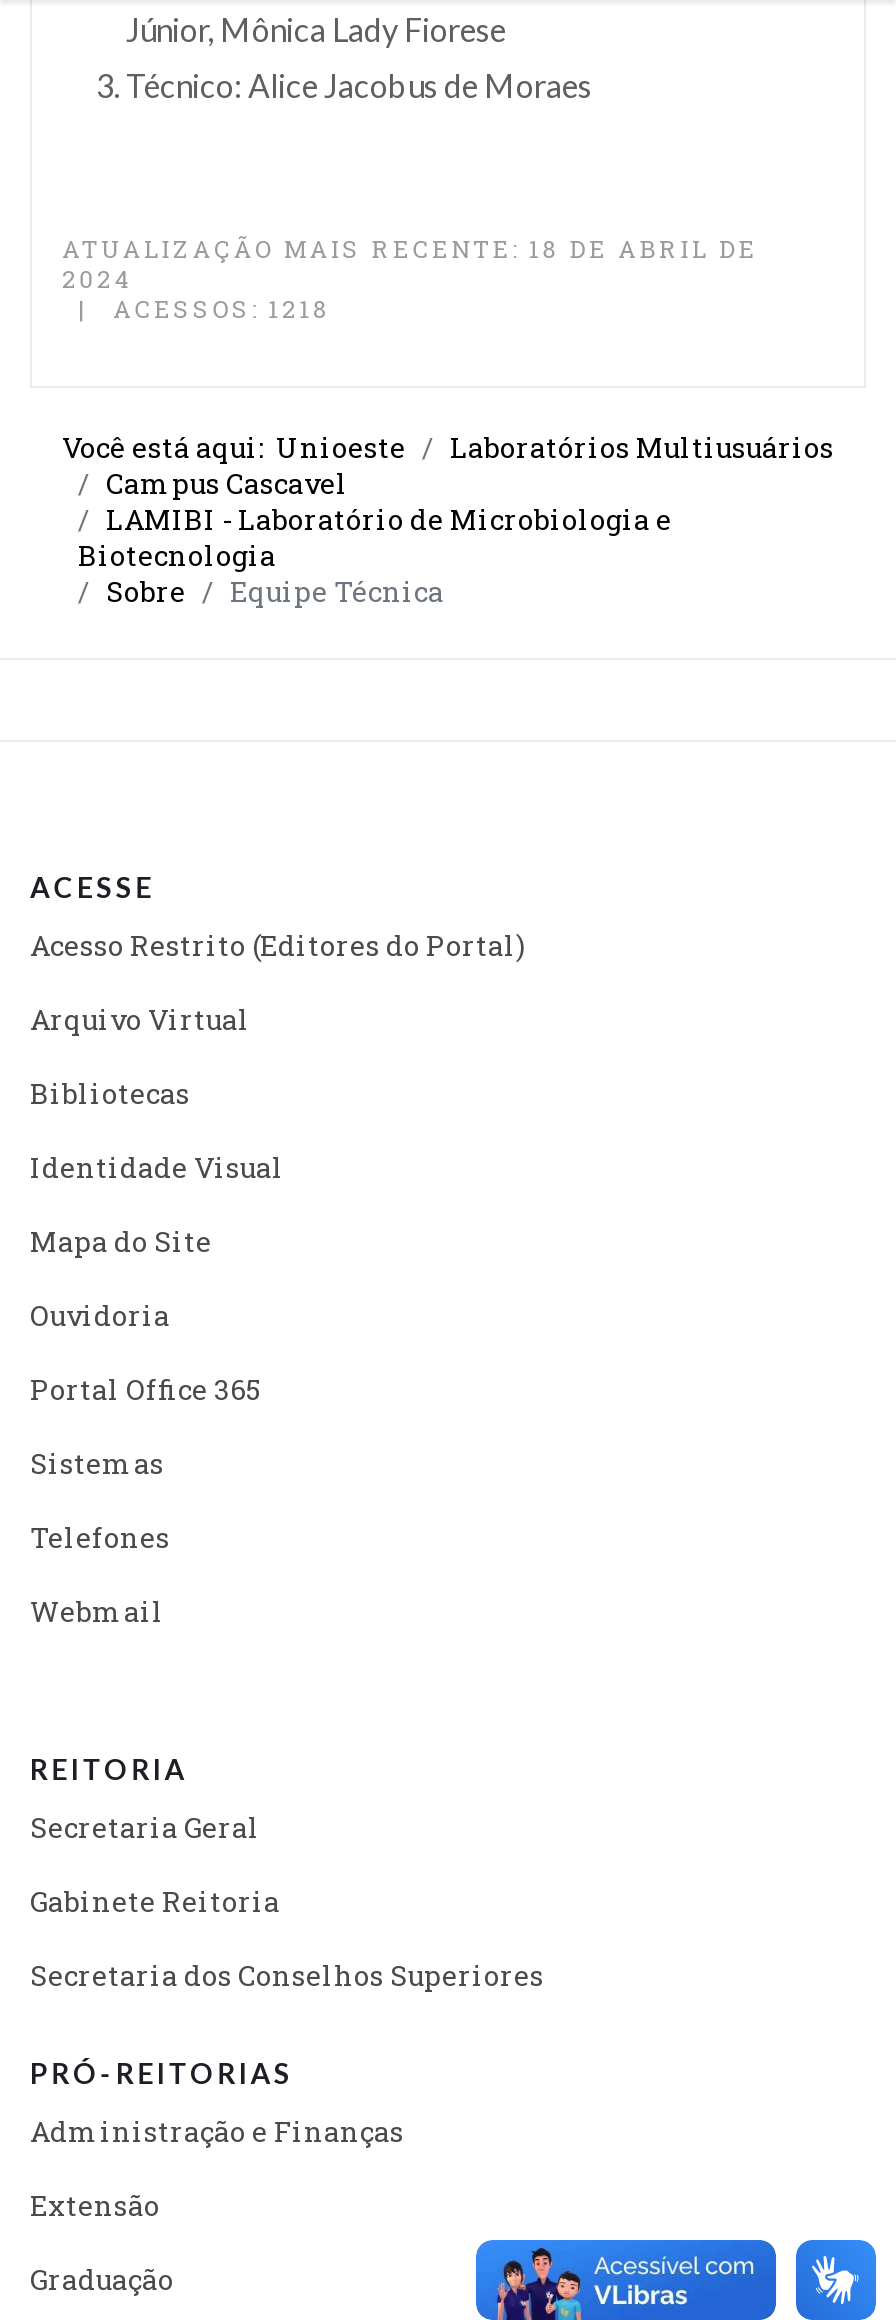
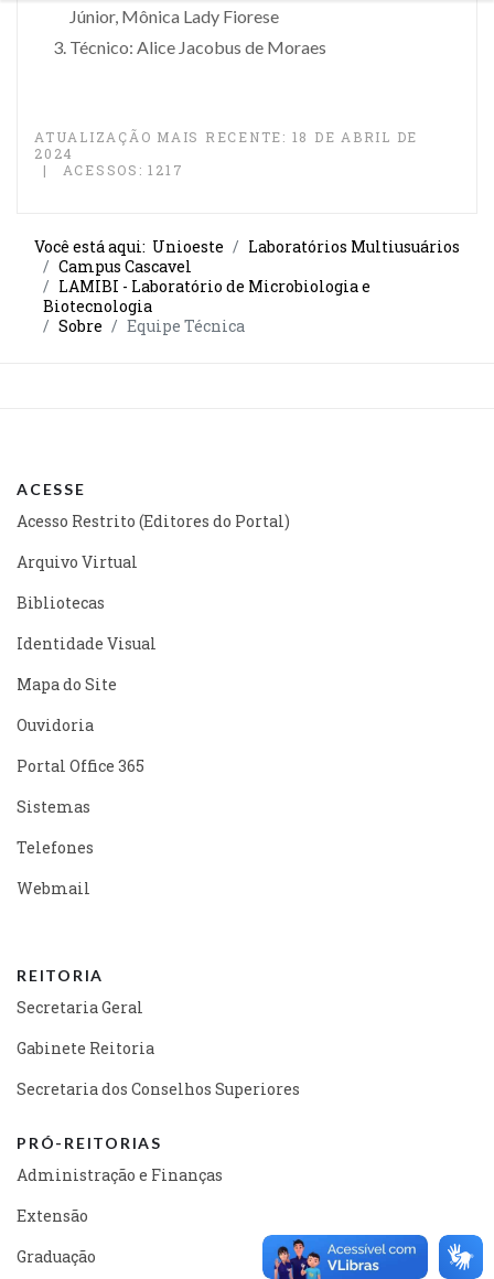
[113,292,330,324] ACESSOS: 1218 -> [62,161,183,179] ACESSOS: 1217

